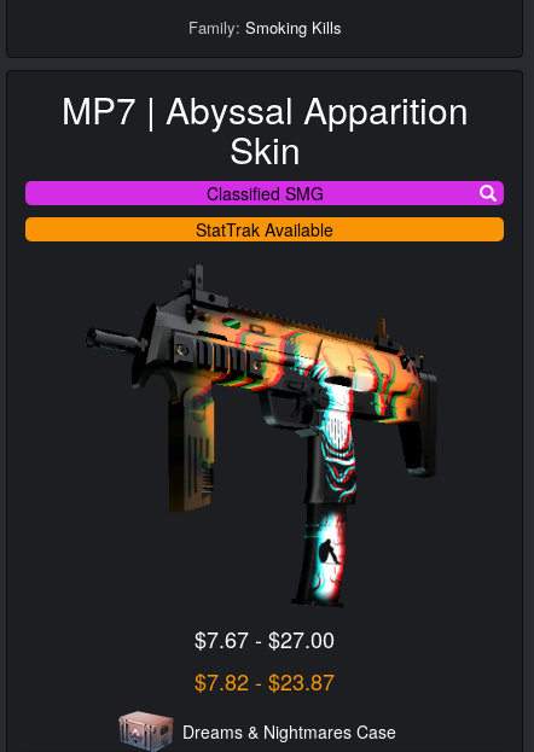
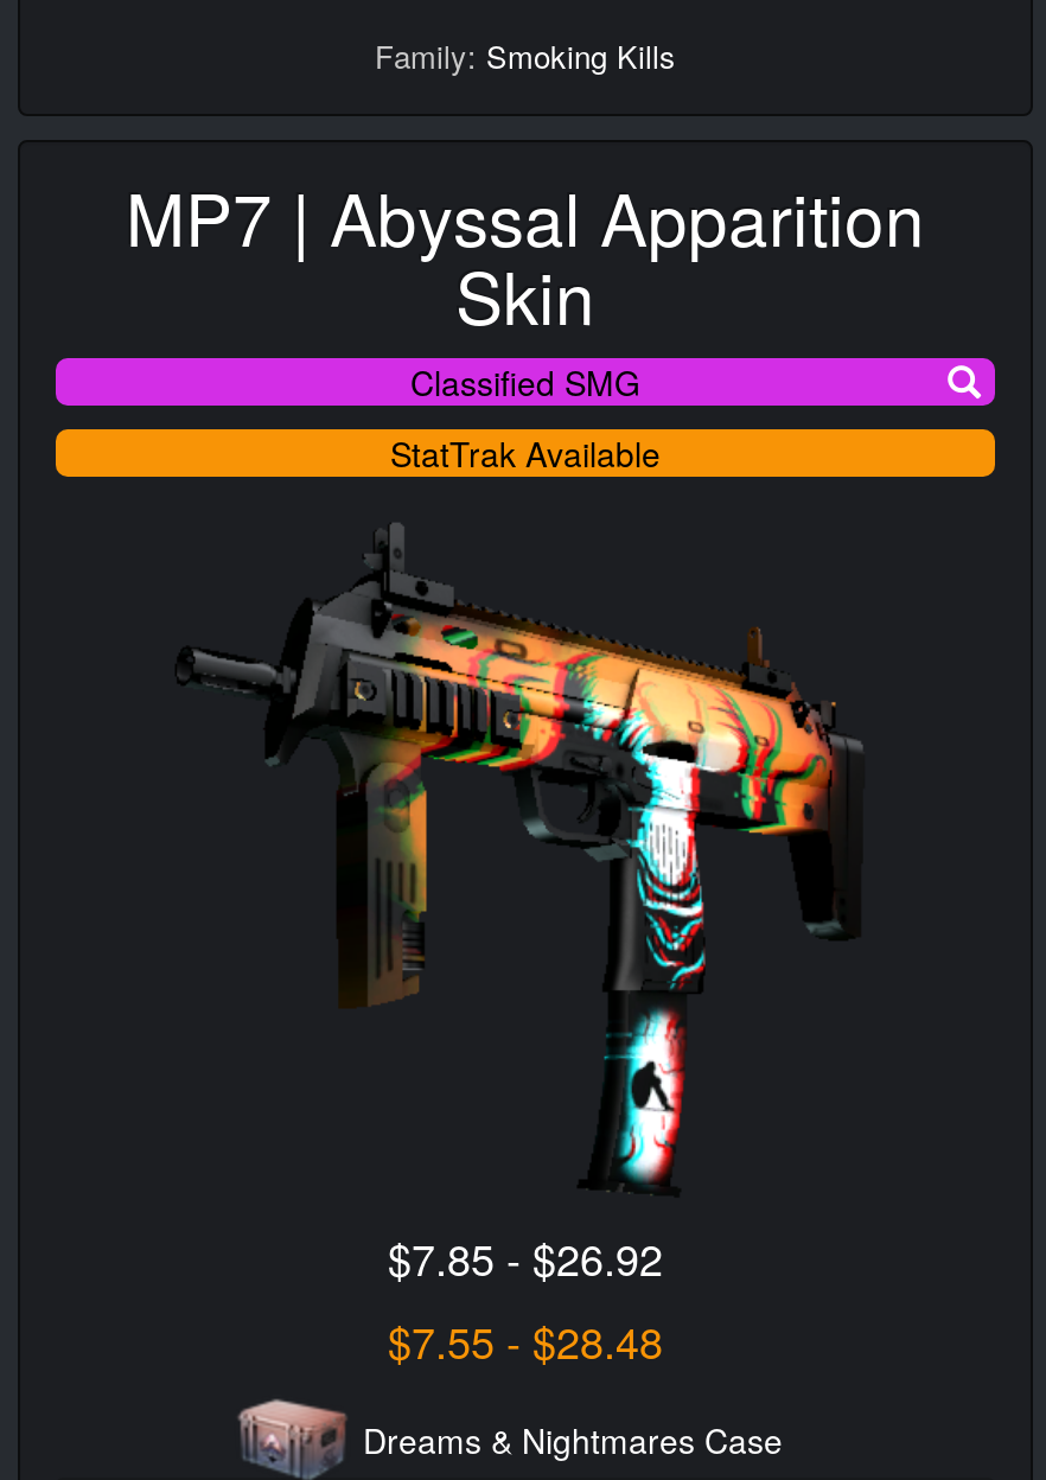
[195,623,335,654] $7.67 - $27.00 -> [388,1226,663,1288] $7.85 - $26.92
[195,665,335,696] $7.82 - $23.87 -> [388,1309,663,1371] $7.55 - $28.48

